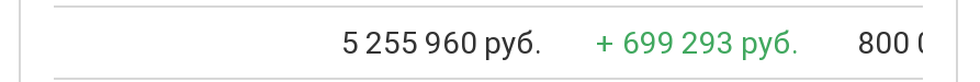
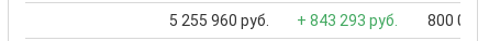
[596,25,798,60] + 699 293 руб. -> [297,12,398,29] + 843 293 руб.

